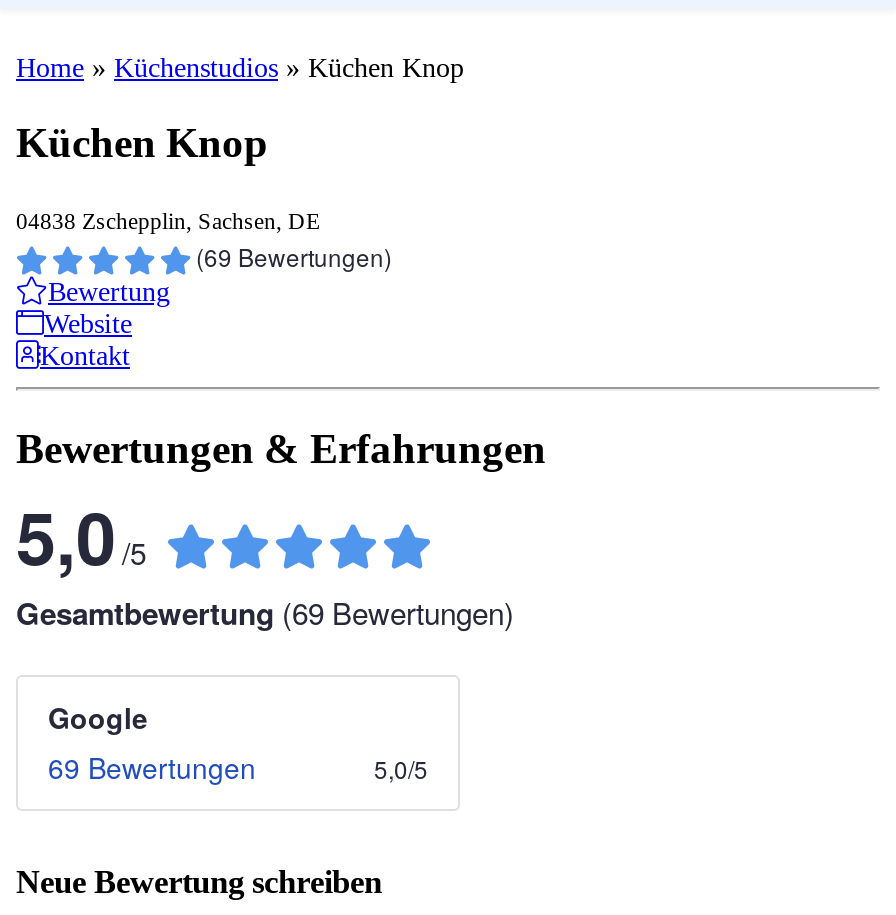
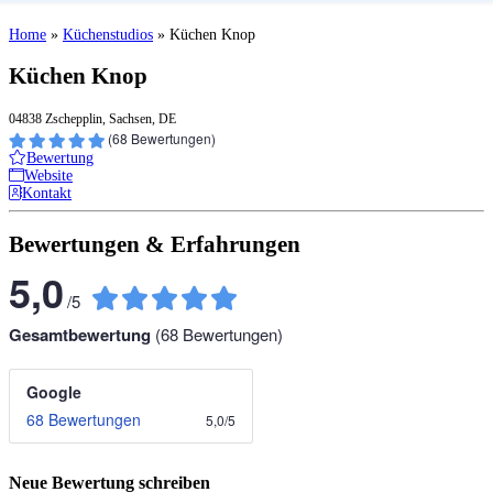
[196,239,392,273] (69 Bewertungen) -> [108,129,216,147] (68 Bewertungen)
[16,590,514,634] Gesamtbewertung (69 Bewertungen) -> [9,322,283,346] Gesamtbewertung (68 Bewertungen)
[48,746,256,786] 69 Bewertungen -> [26,408,141,430] 68 Bewertungen

